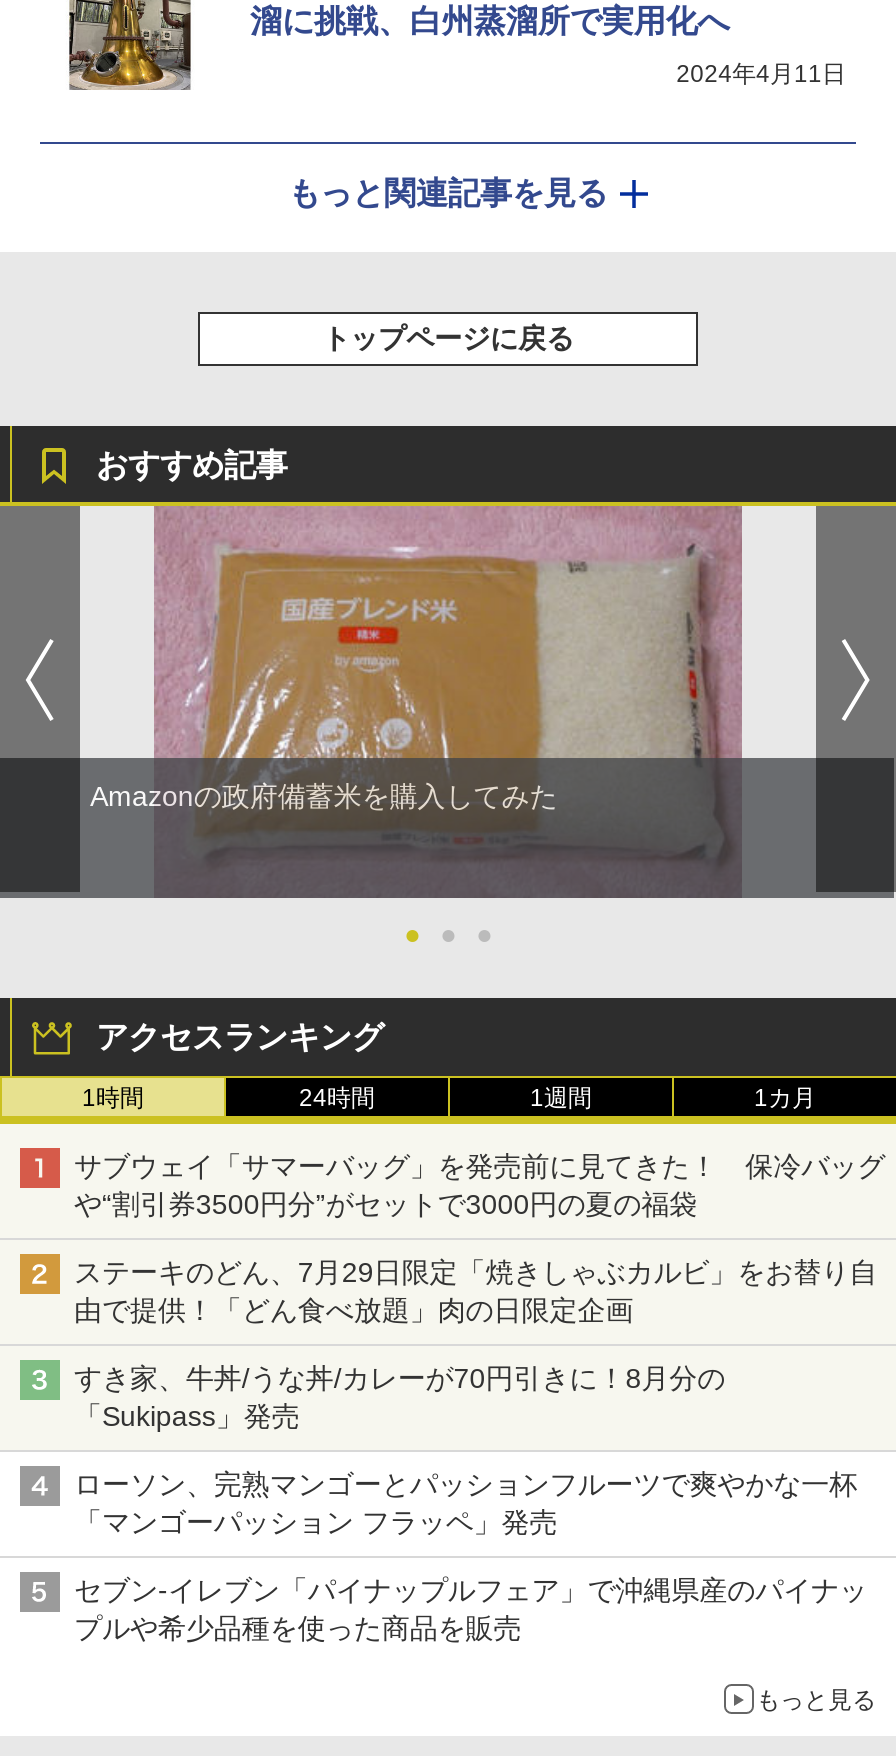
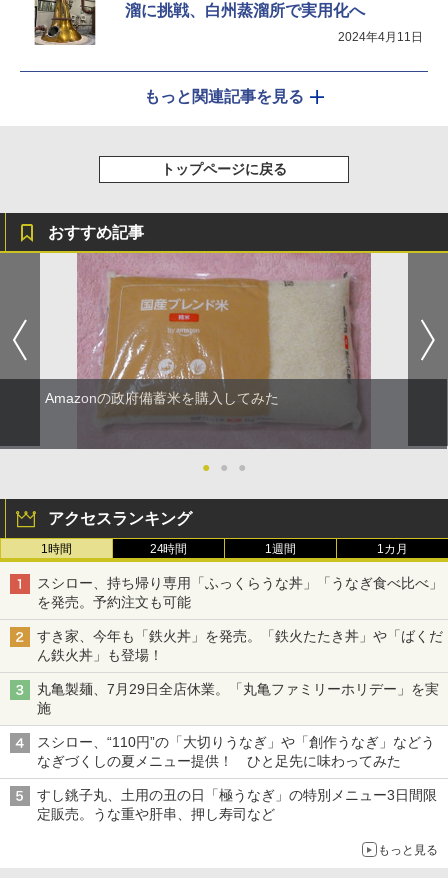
[74,1149,885,1219] サブウェイ「サマーバッグ」を発売前に見てきた！ 保冷バッグ | や“割引券3500円分”がセットで3000円の夏の福袋 -> [37,575,443,610] スシロー、持ち帰り専用「ふっくらうな丼」「うなぎ食べ比べ」 | を発売。予約注文も可能
[74,1255,877,1325] ステーキのどん、7月29日限定「焼きしゃぶカルビ」をお替り自 | 由で提供！「どん食べ放題」肉の日限定企画 -> [37,628,443,663] すき家、今年も「鉄火丼」を発売。「鉄火たたき丼」や「ばくだ | ん鉄火丼」も登場！
[74,1361,725,1431] すき家、牛丼/うな丼/カレーが70円引きに！8月分の | 「Sukipass」発売 -> [37,681,439,716] 丸亀製麺、7月29日全店休業。「丸亀ファミリーホリデー」を実 | 施
[74,1467,857,1537] ローソン、完熟マンゴーとパッションフルーツで爽やかな一杯 | 「マンゴーパッション フラッペ」発売 -> [37,734,435,769] スシロー、“110円”の「大切りうなぎ」や「創作うなぎ」などう | なぎづくしの夏メニュー提供！ ひと足先に味わってみた
[74,1573,867,1643] セブン-イレブン「パイナップルフェア」で沖縄県産のパイナッ | プルや希少品種を使った商品を販売 -> [37,787,437,822] すし銚子丸、土用の丑の日「極うなぎ」の特別メニュー3日間限 | 定販売。うな重や肝串、押し寿司など

